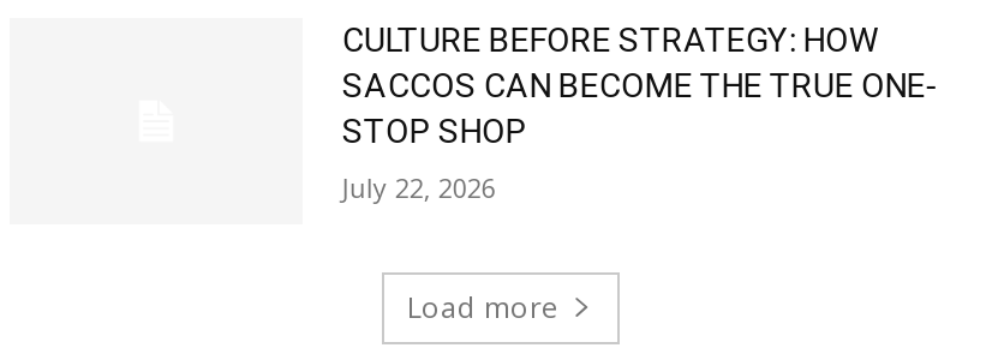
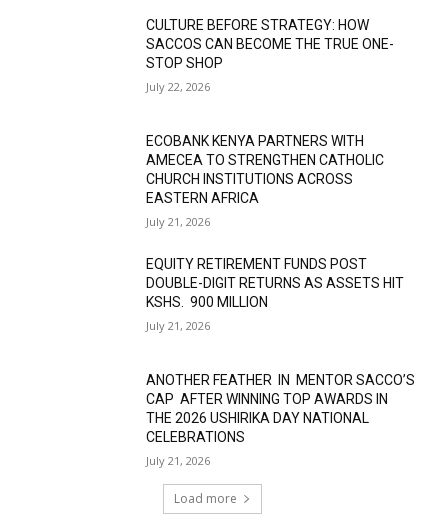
none -> [146,133,415,468] ECOBANK KENYA PARTNERS WITH | AMECEA TO STRENGTHEN CATHOLIC | CHURCH INSTITUTIONS ACROSS | EASTERN AFRICA | July 21, 2026 | EQUITY RETIREMENT FUNDS POST | DOUBLE-DIGIT RETURNS AS ASSETS HIT | KSHS. 900 MILLION | July 21, 2026 | ANOTHER FEATHER IN MENTOR SACCO’S | CAP AFTER WINNING TOP AWARDS IN | THE 2026 USHIRIKA DAY NATIONAL | CELEBRATIONS | July 21, 2026

